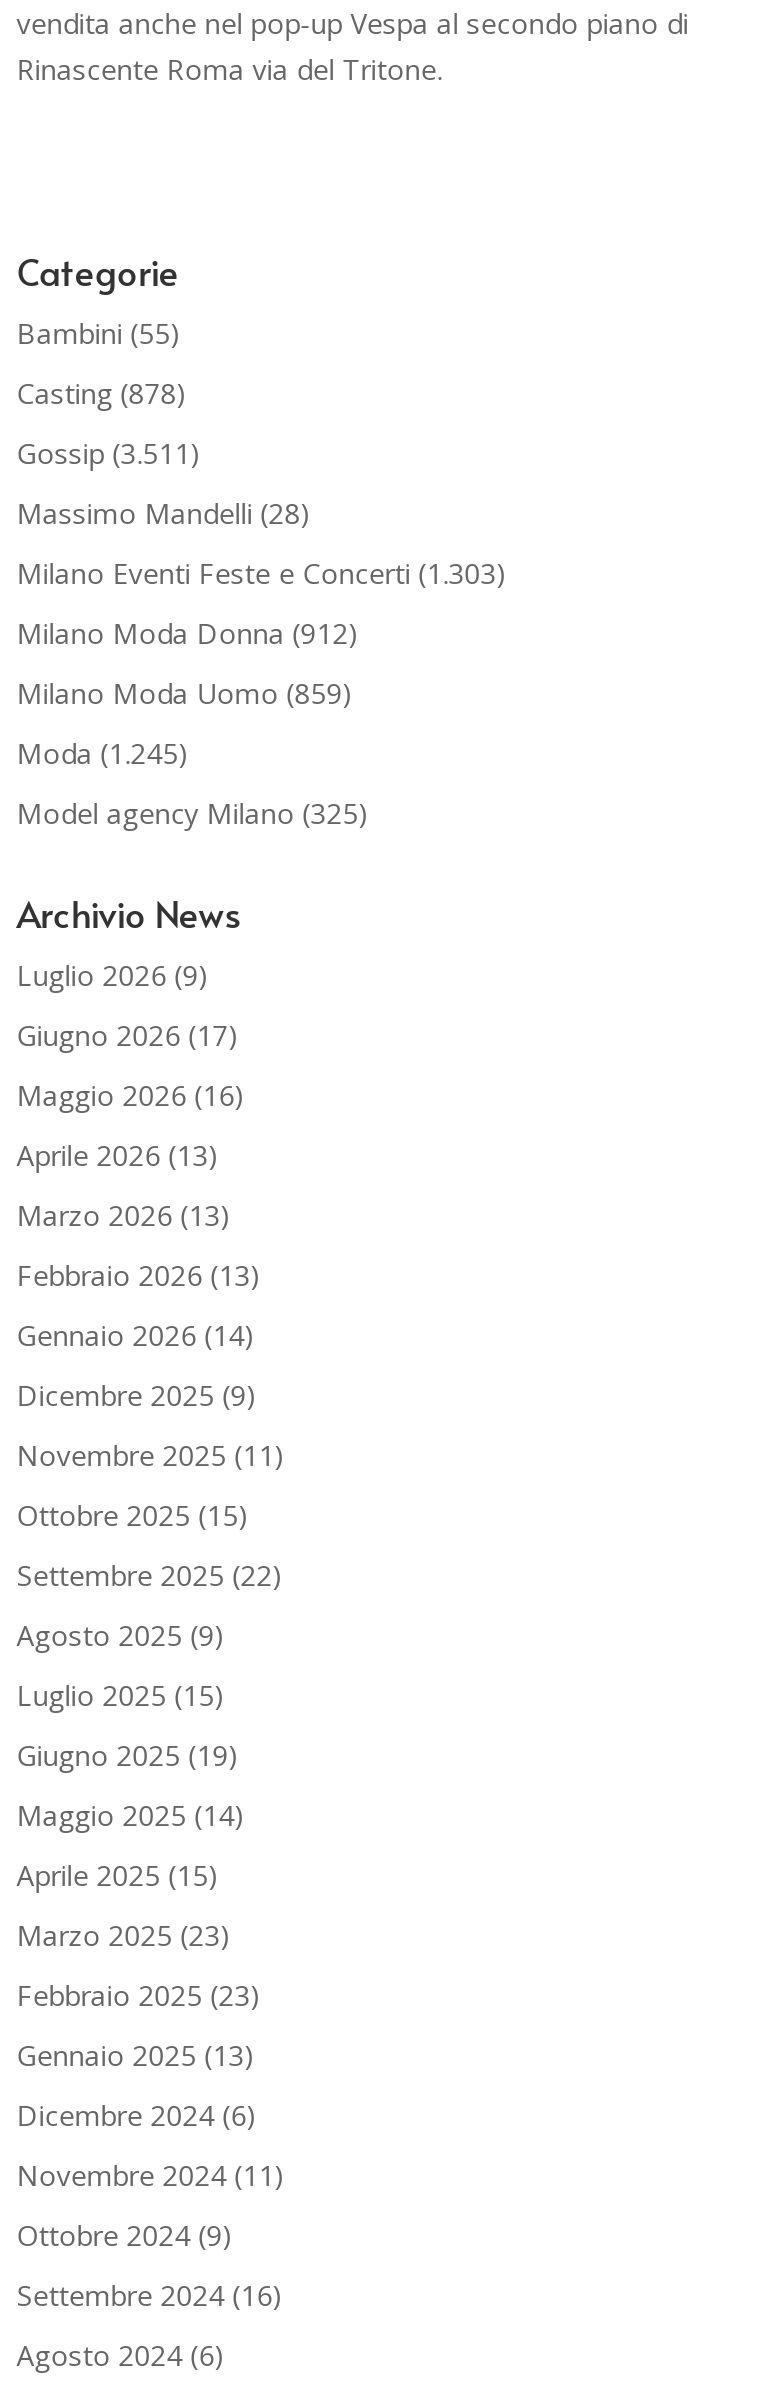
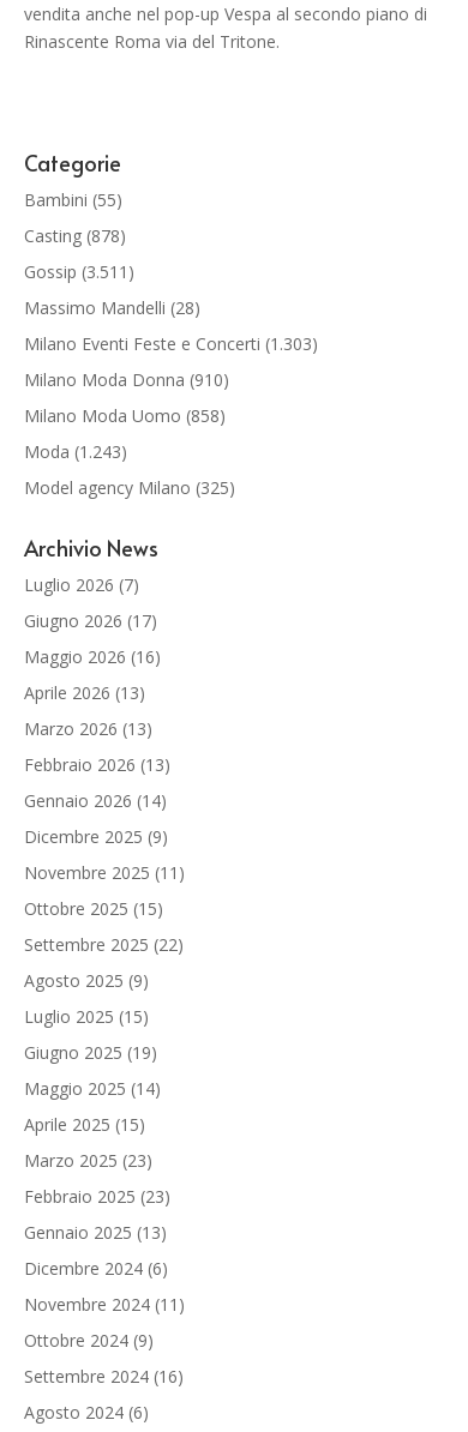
[17,614,359,652] Milano Moda Donna (912) -> [24,368,229,391] Milano Moda Donna (910)
[17,674,353,712] Milano Moda Uomo (859) -> [24,404,225,427] Milano Moda Uomo (858)
[17,734,189,772] Moda (1.245) -> [24,440,127,463] Moda (1.243)
[17,956,209,994] Luglio 2026 (9) -> [24,573,139,596] Luglio 2026 (7)

